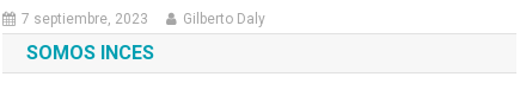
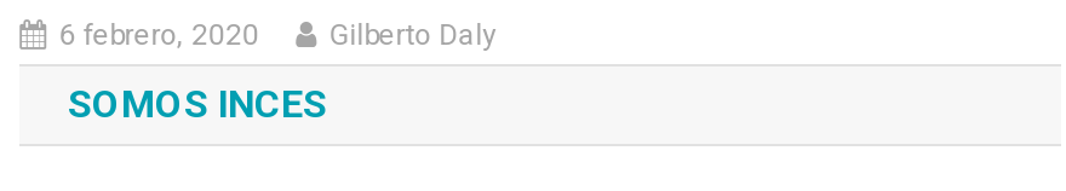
[22,10,148,27] 7 septiembre, 2023 -> [58,19,259,52] 6 febrero, 2020

